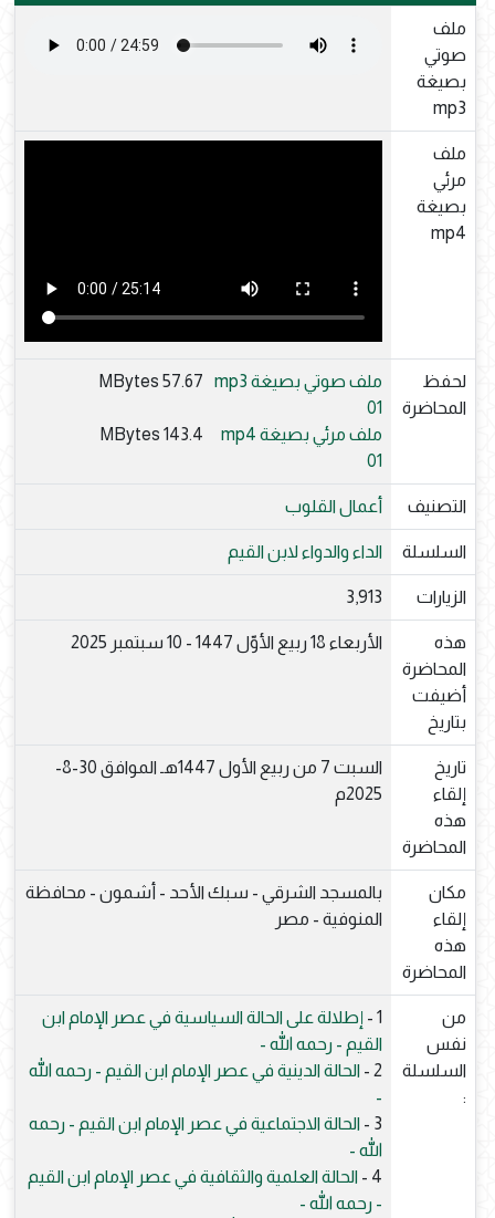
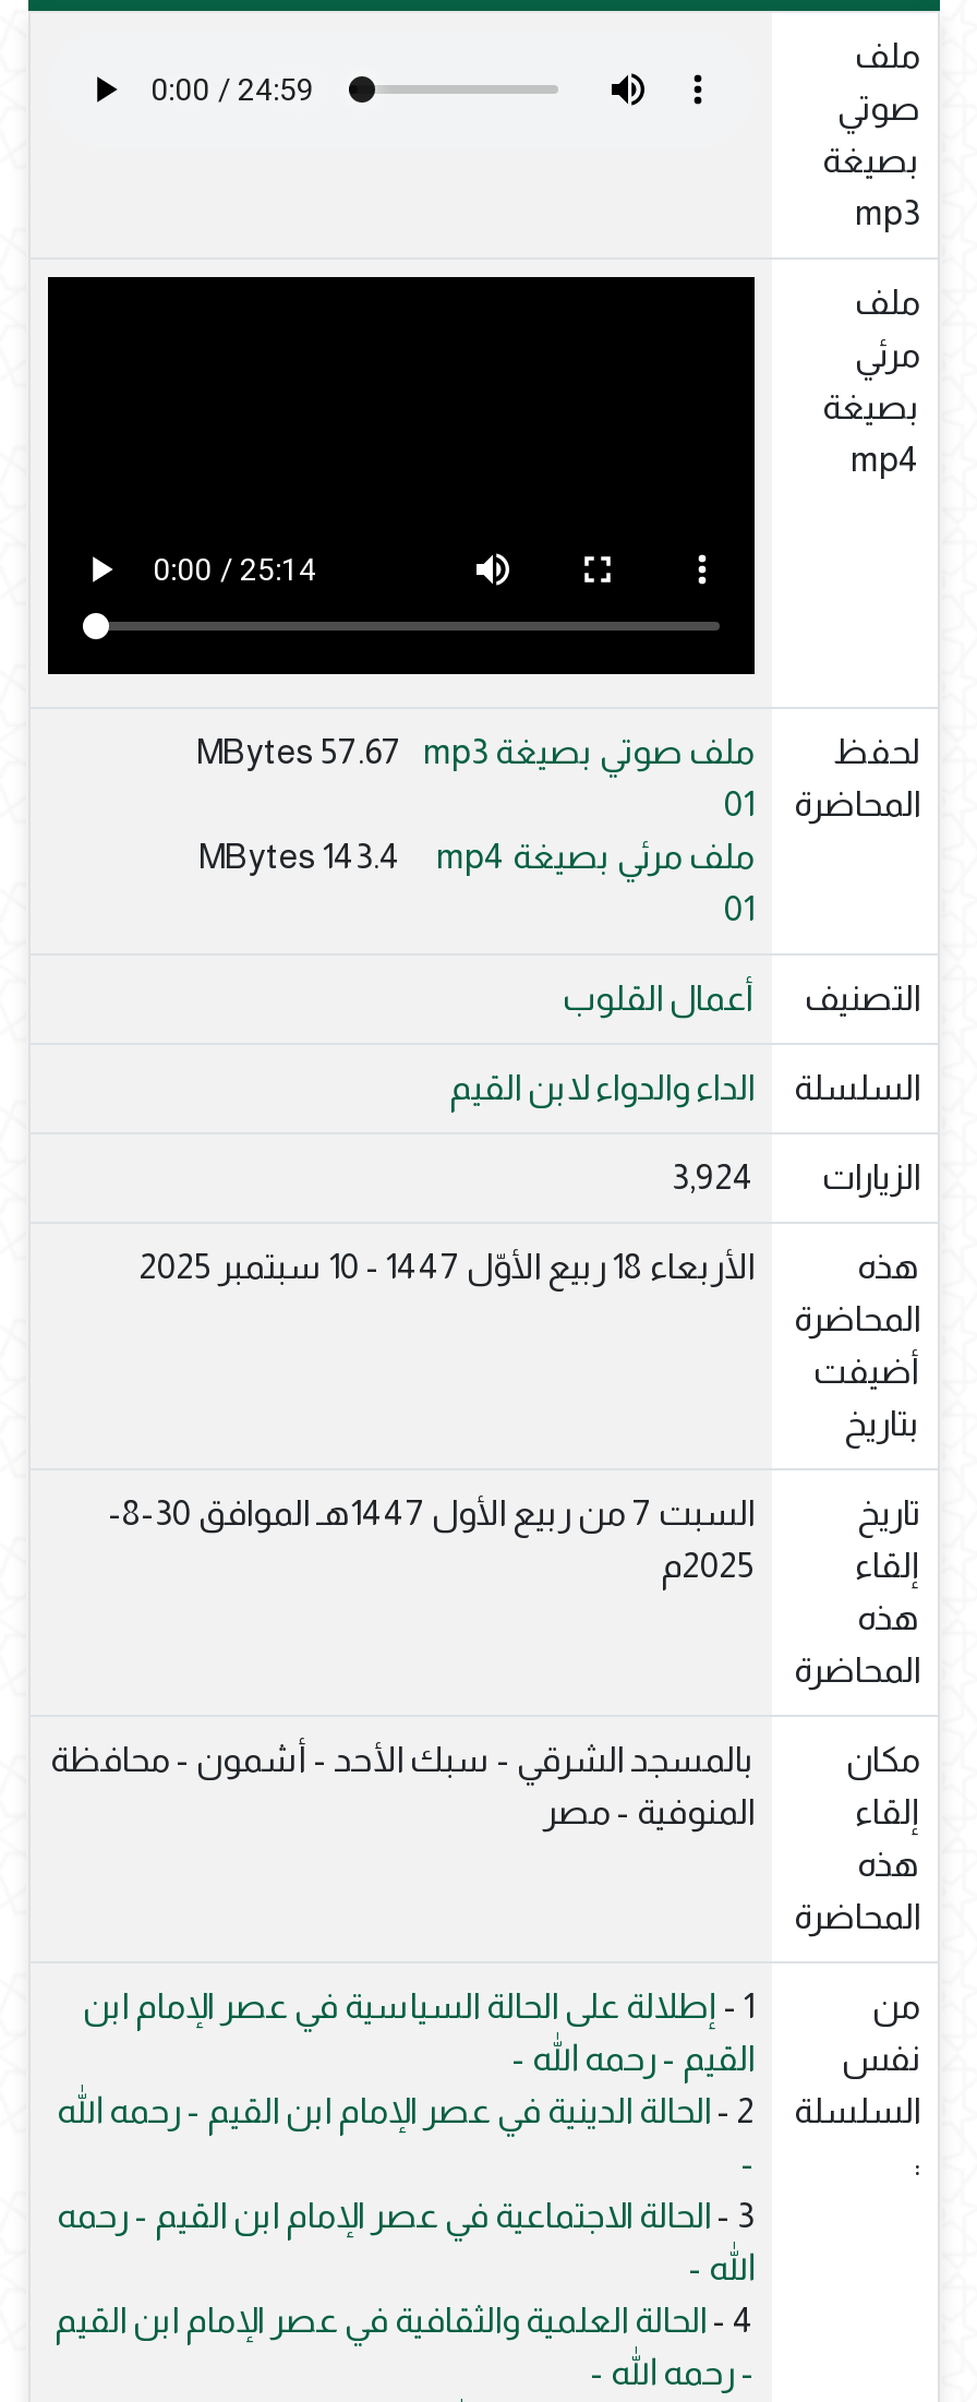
[346,587,466,606] الزيارات 3,913 -> [672,1158,920,1196] الزيارات 3,924

